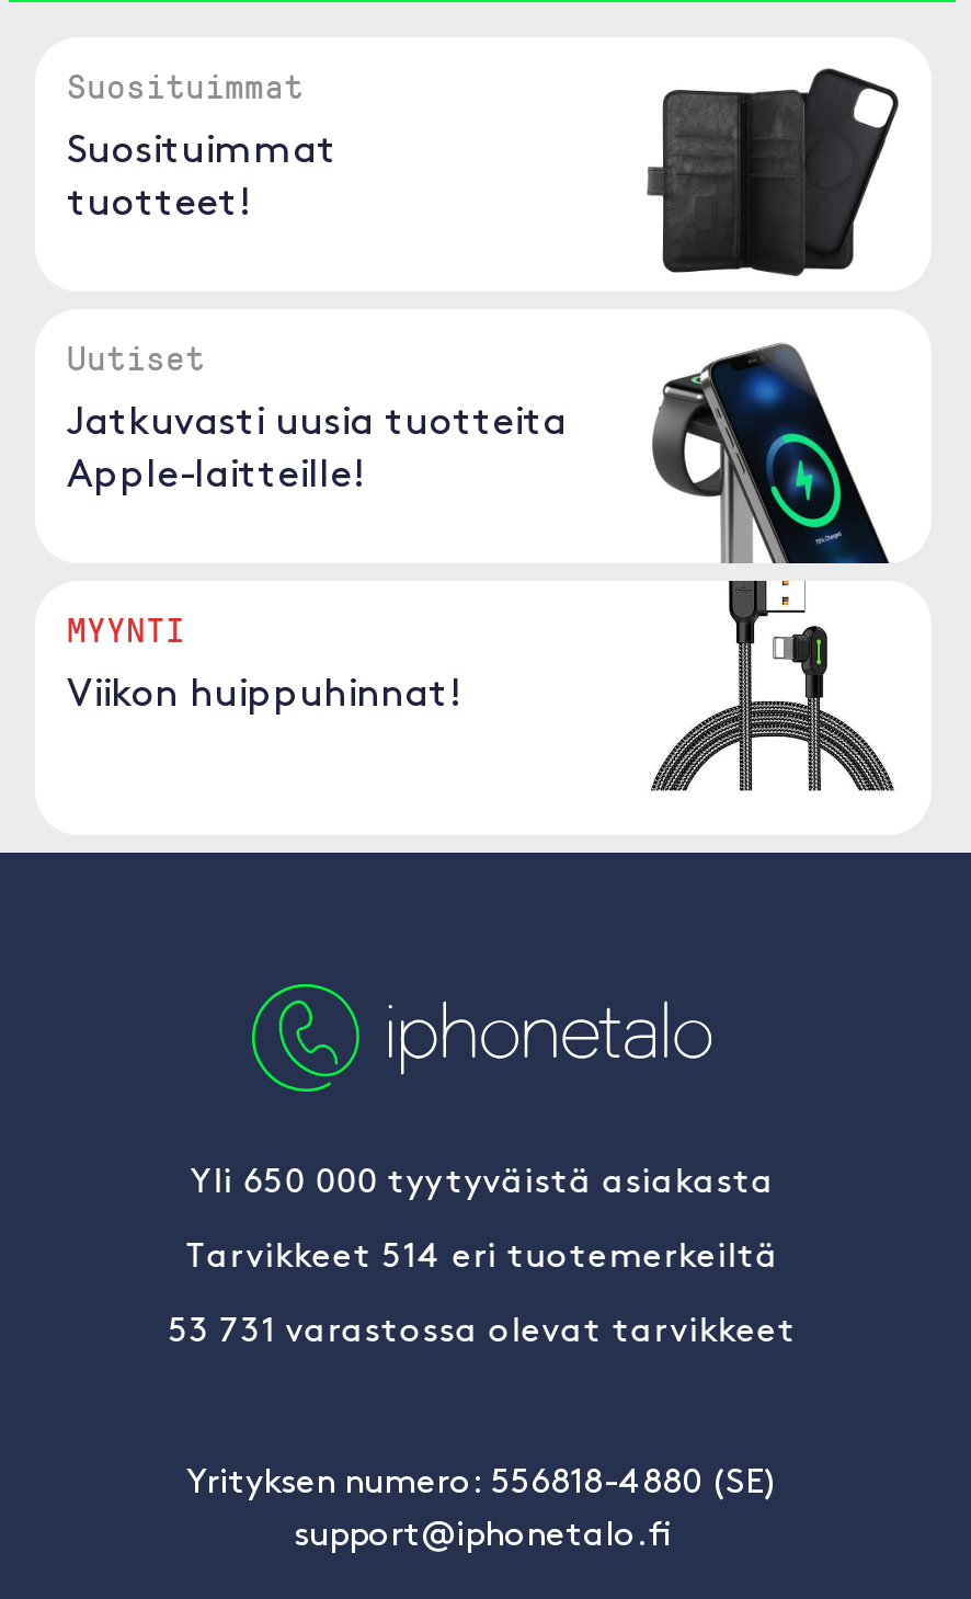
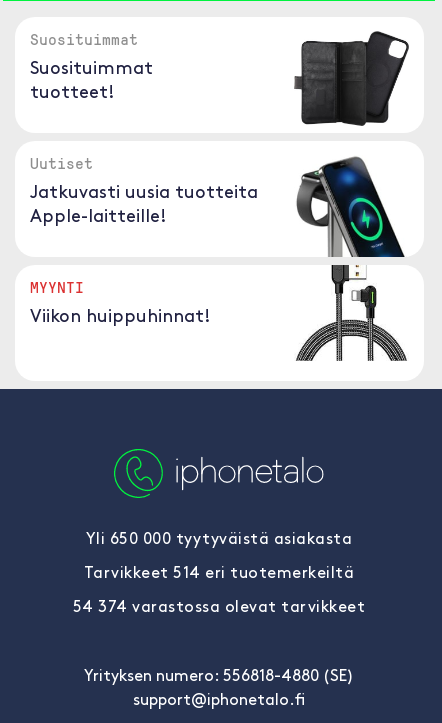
[168,1315,796,1350] 53 731 varastossa olevat tarvikkeet -> [73,600,365,616] 54 374 varastossa olevat tarvikkeet

